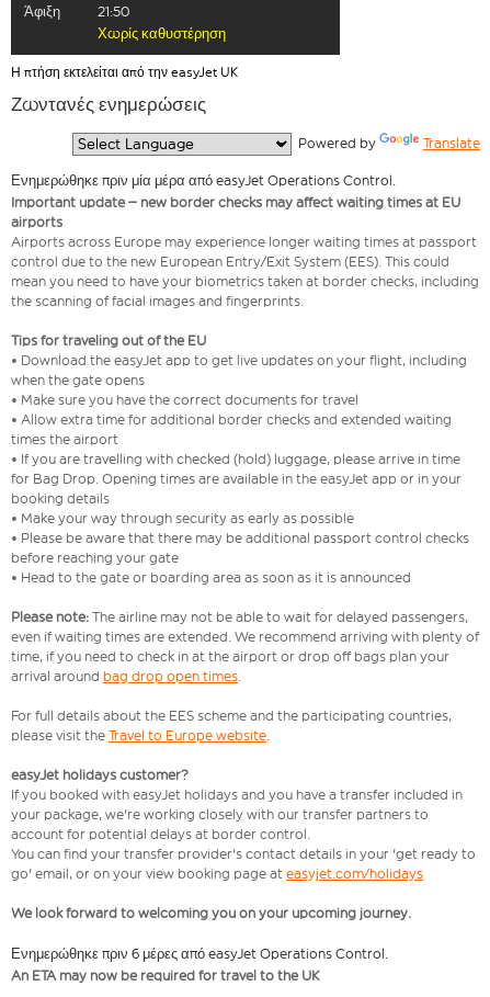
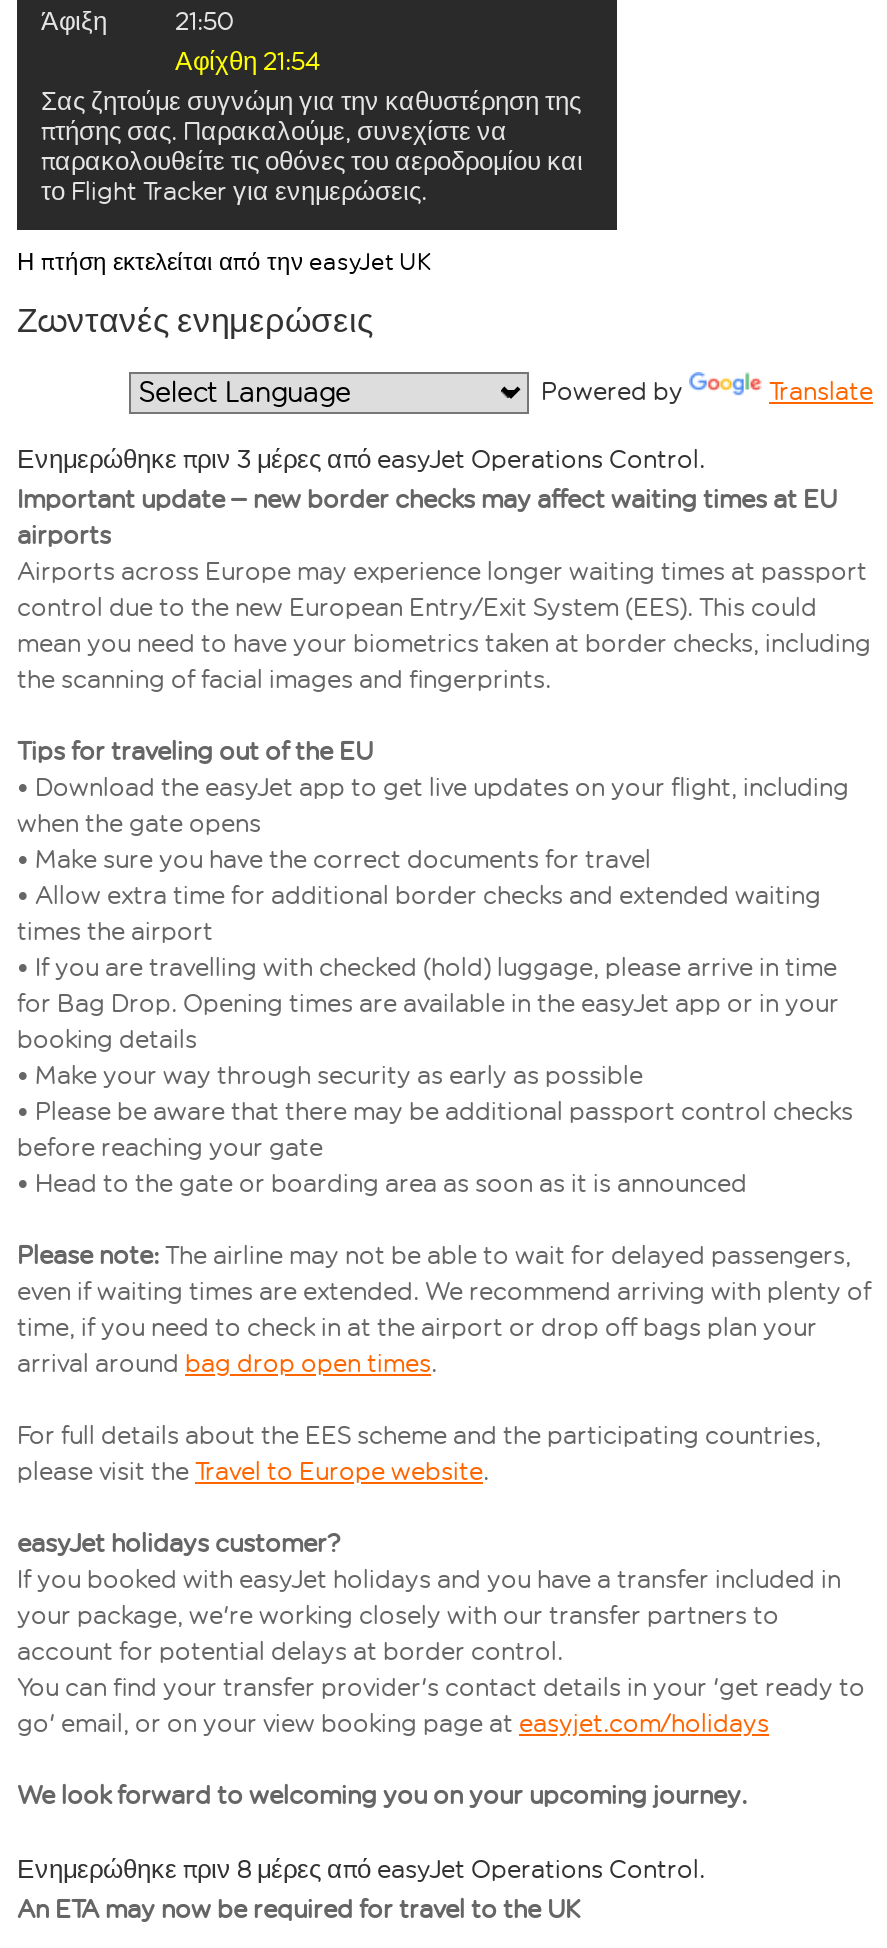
[98,25,226,42] Χωρίς καθυστέρηση -> [41,46,583,206] Αφίχθη 21:54 | Σας ζητούμε συγνώμη για την καθυστέρηση της | πτήσης σας. Παρακαλούμε, συνεχίστε να | παρακολουθείτε τις οθόνες του αεροδρομίου και | το Flight Tracker για ενημερώσεις.
[11,172,396,189] Ενημερώθηκε πριν μία μέρα από easyJet Operations Control. -> [17,444,705,474] Ενημερώθηκε πριν 3 μέρες από easyJet Operations Control.
[11,946,388,962] Ενημερώθηκε πριν 6 μέρες από easyJet Operations Control. -> [17,1854,705,1884] Ενημερώθηκε πριν 8 μέρες από easyJet Operations Control.

